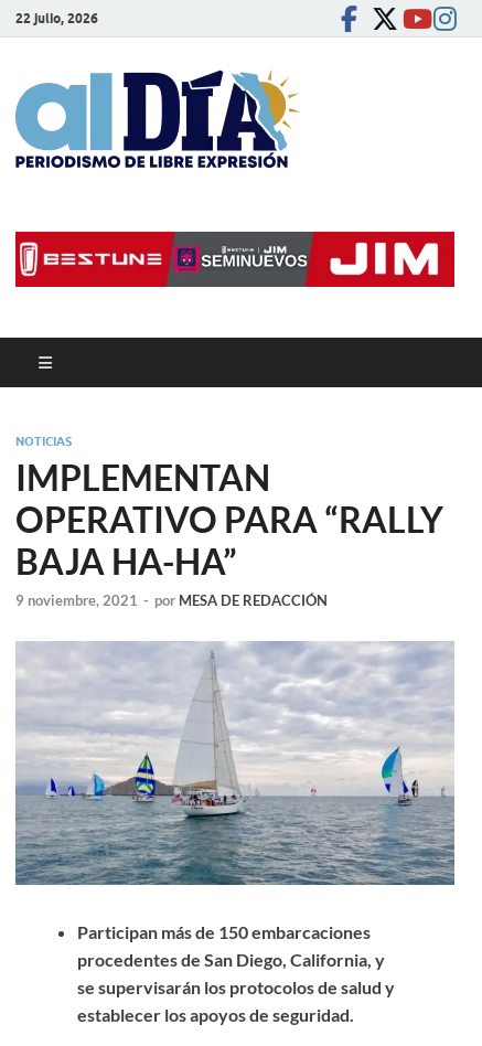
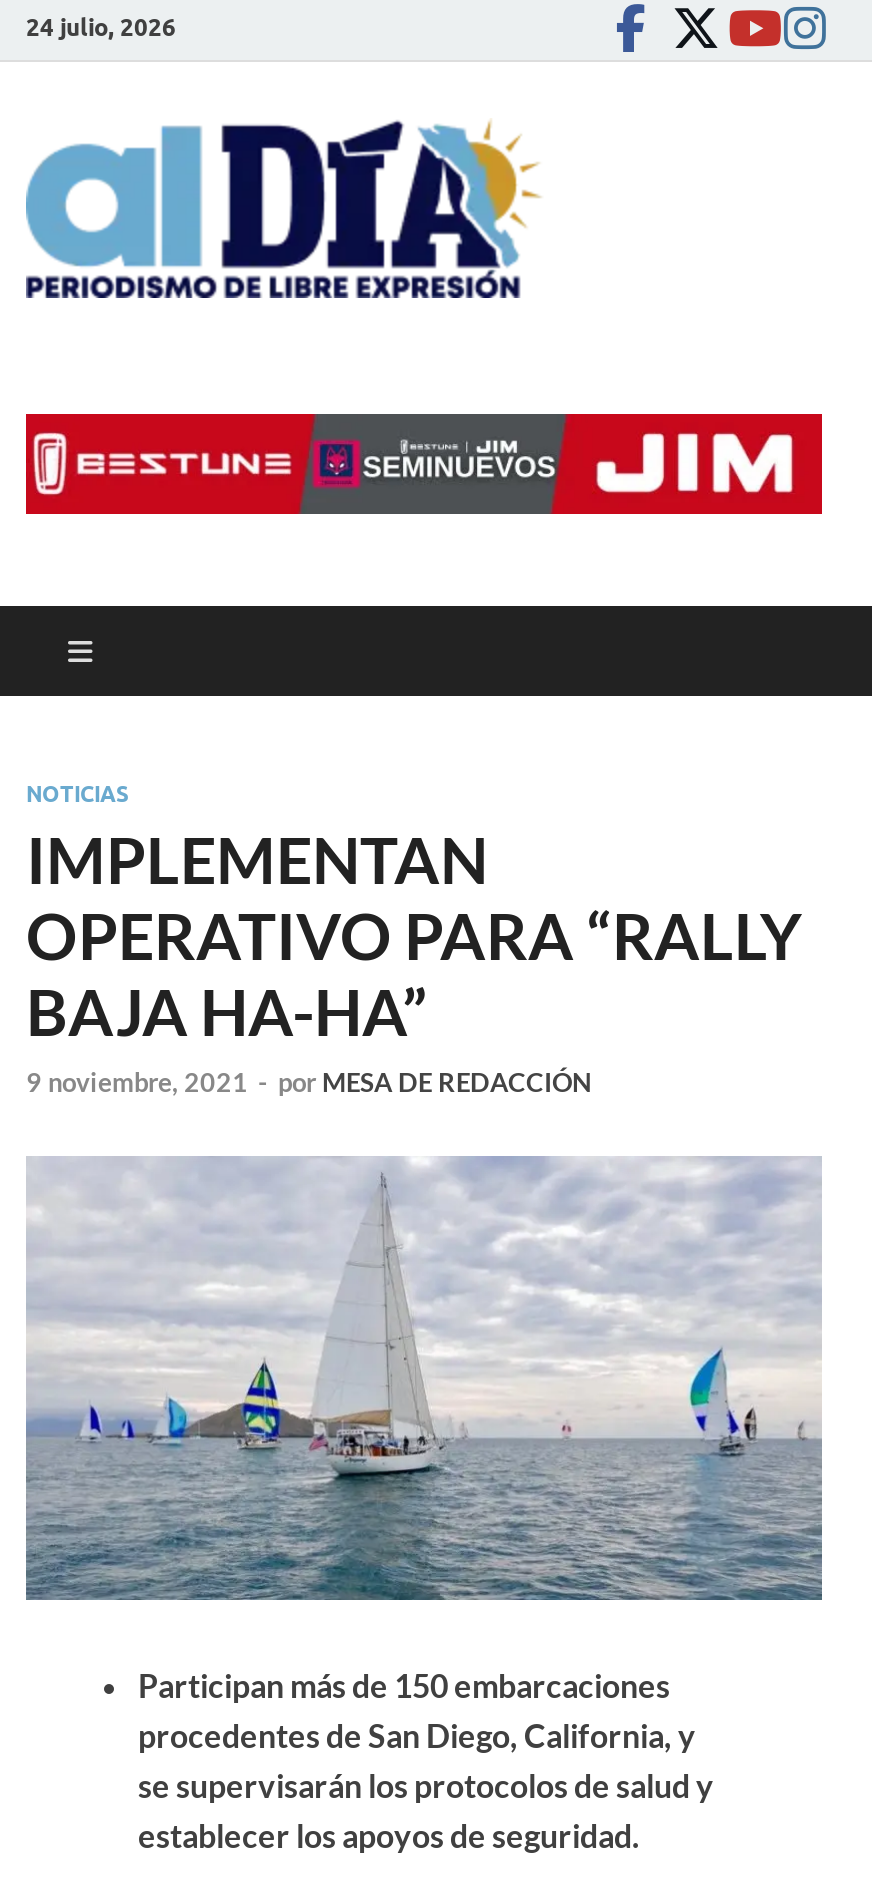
[15,9,98,26] 22 julio, 2026 -> [26,11,176,41] 24 julio, 2026

